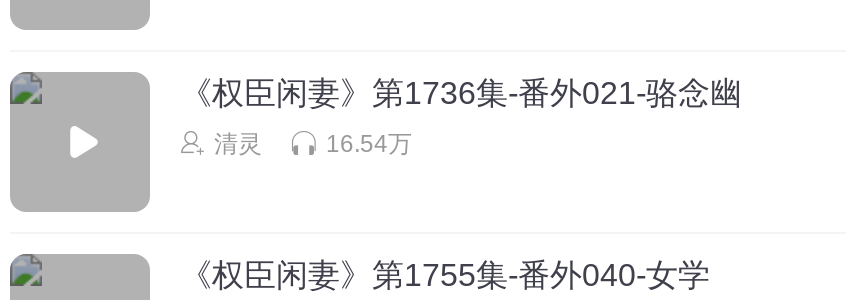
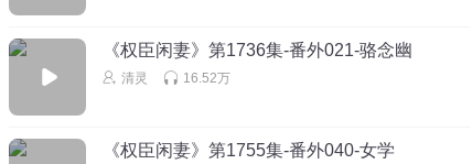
[326,129,412,157] 16.54万 -> [183,70,230,85] 16.52万

